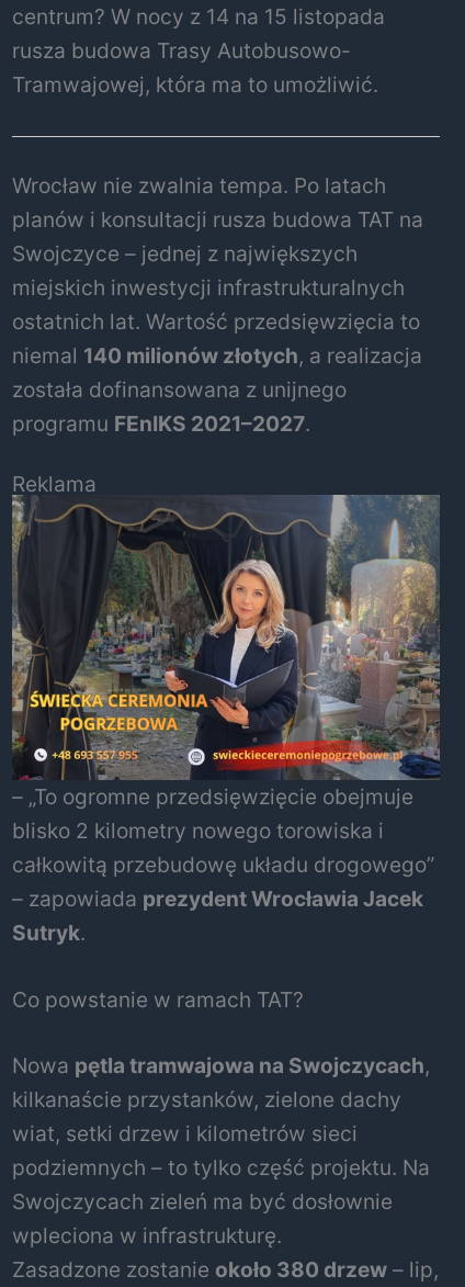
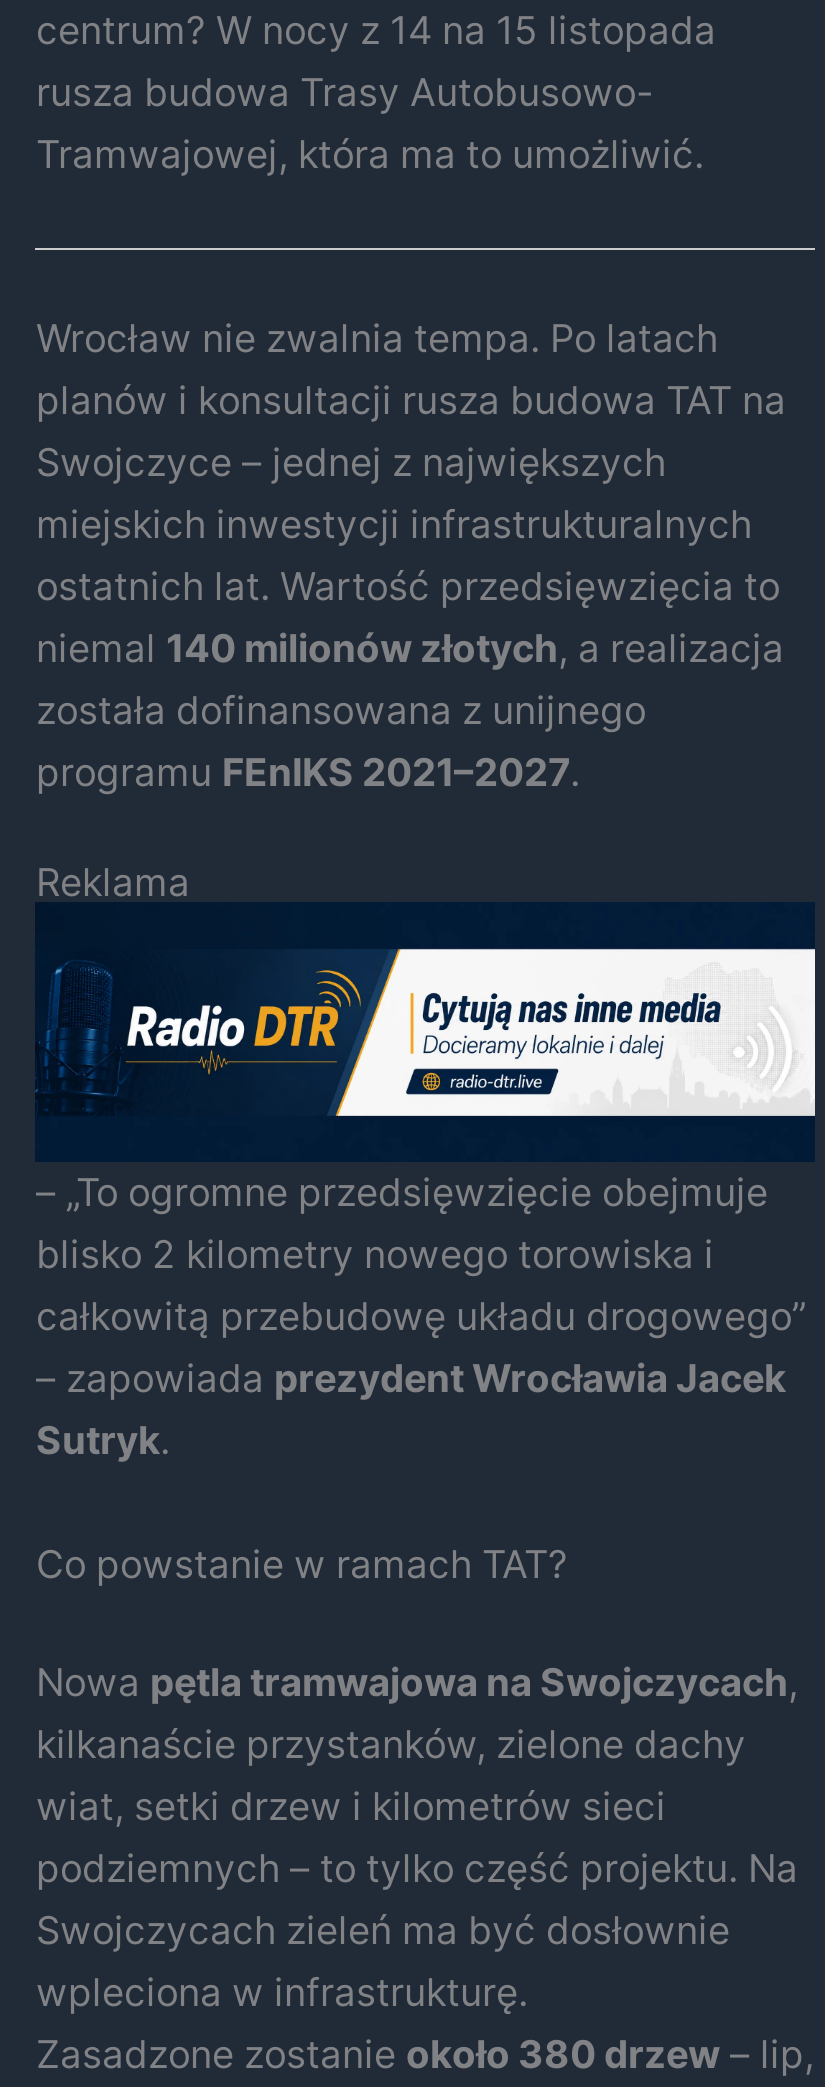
[11,494,441,780] [image] -> [35,902,817,1162] [image]

